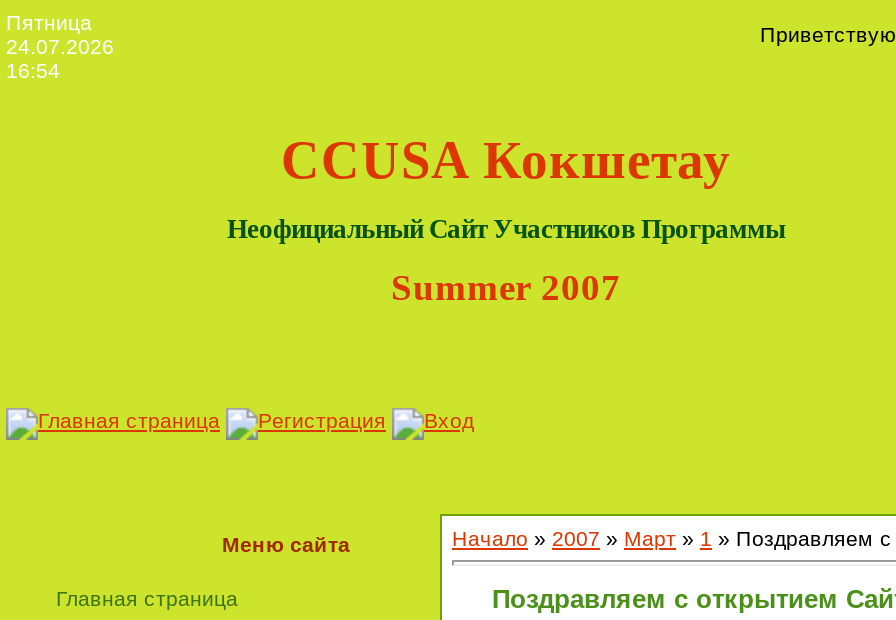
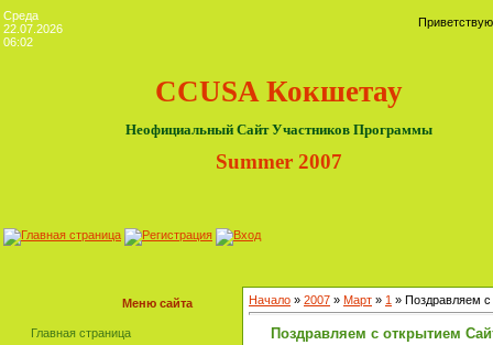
[6,10,114,82] Пятница | 24.07.2026 | 16:54 -> [3,9,63,48] Среда | 22.07.2026 | 06:02

